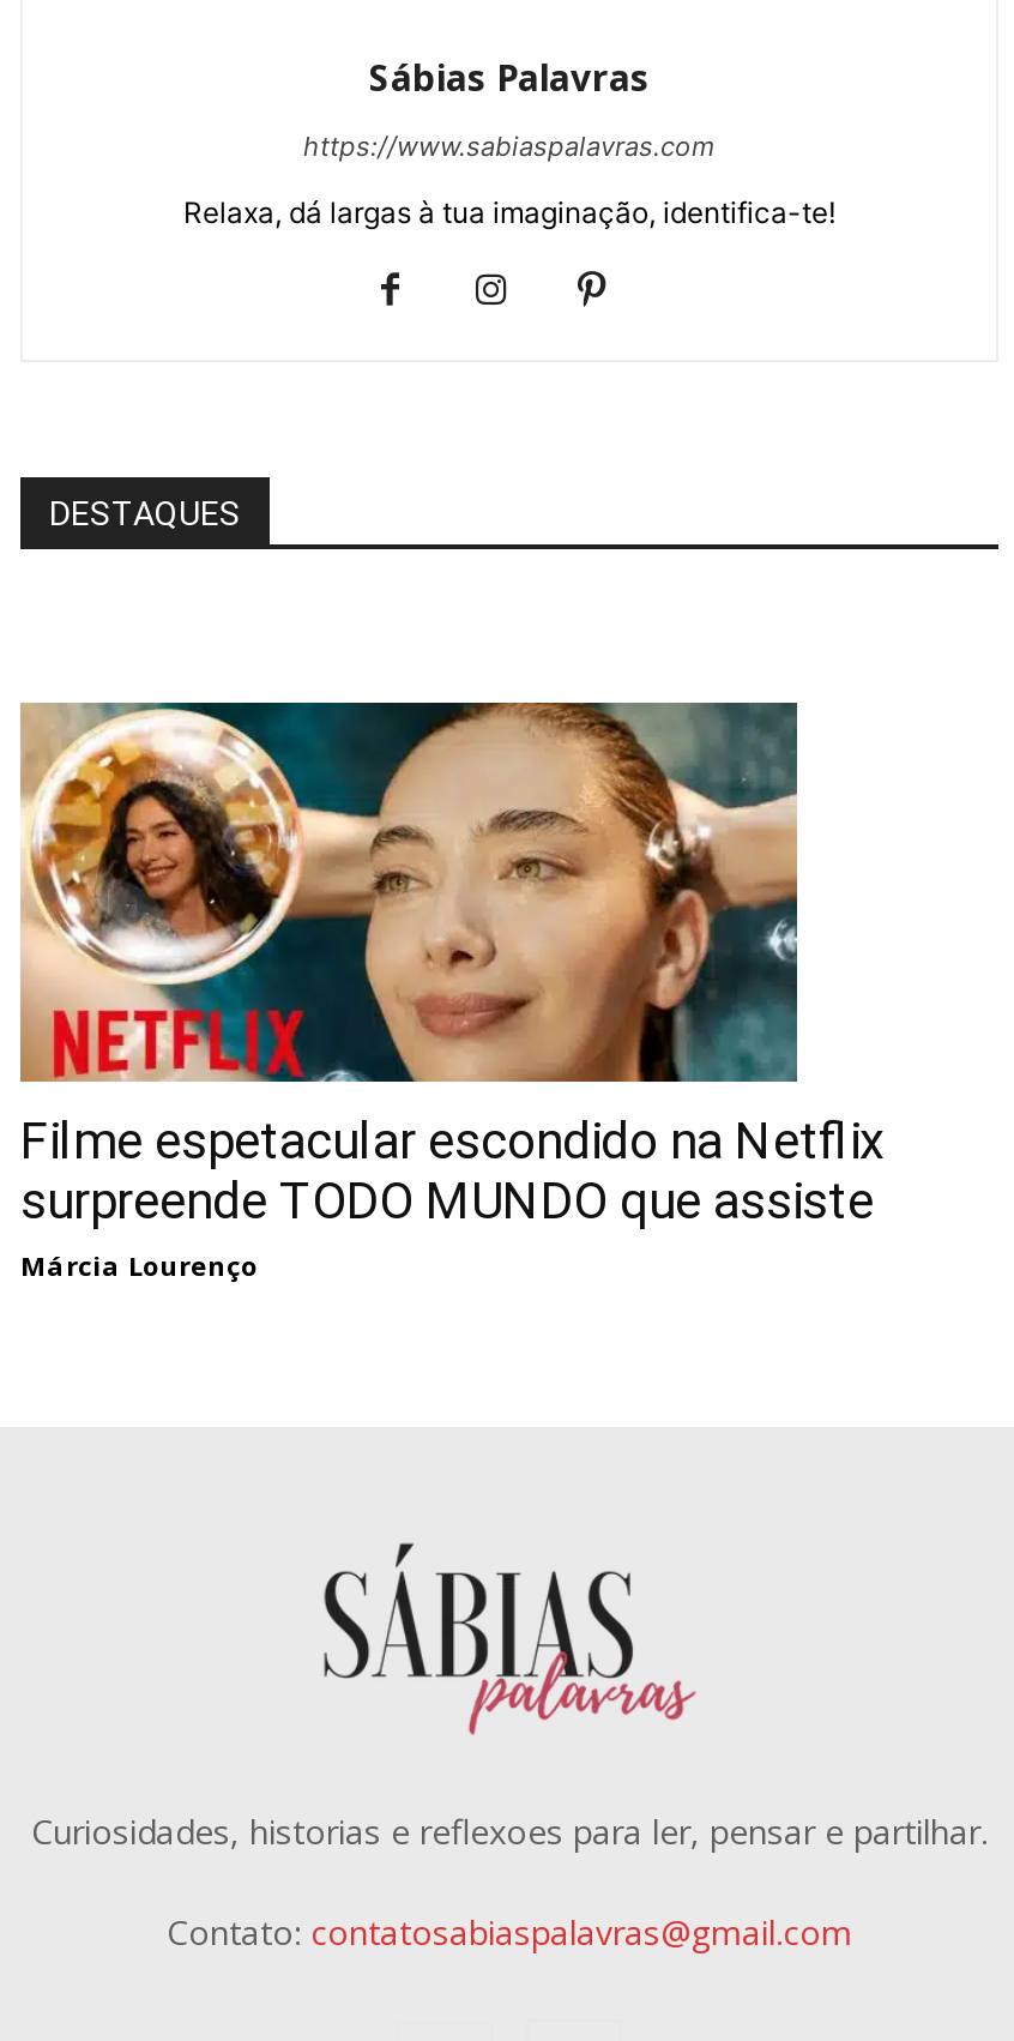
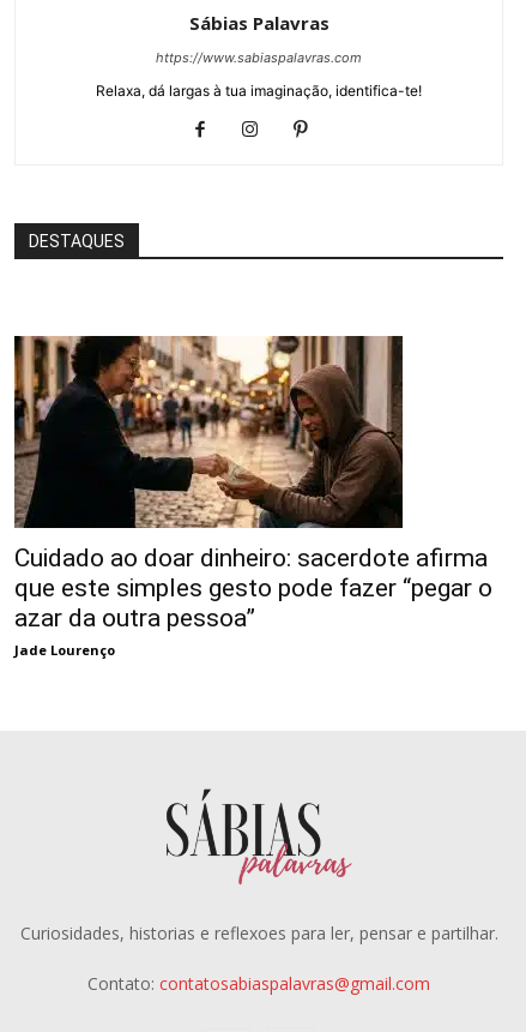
[20,700,883,1284] [image] | Filme espetacular escondido na Netflix | surpreende TODO MUNDO que assiste | Márcia Lourenço -> [13,335,492,659] [image] | Cuidado ao doar dinheiro: sacerdote afirma | que este simples gesto pode fazer “pegar o | azar da outra pessoa” | Jade Lourenço

